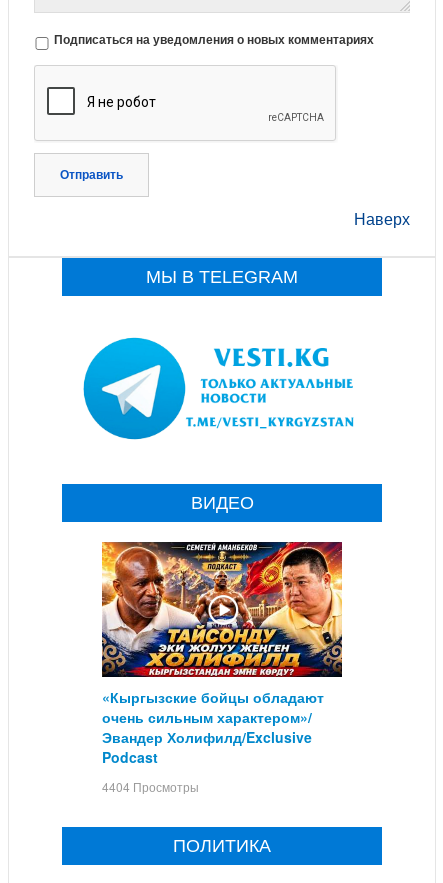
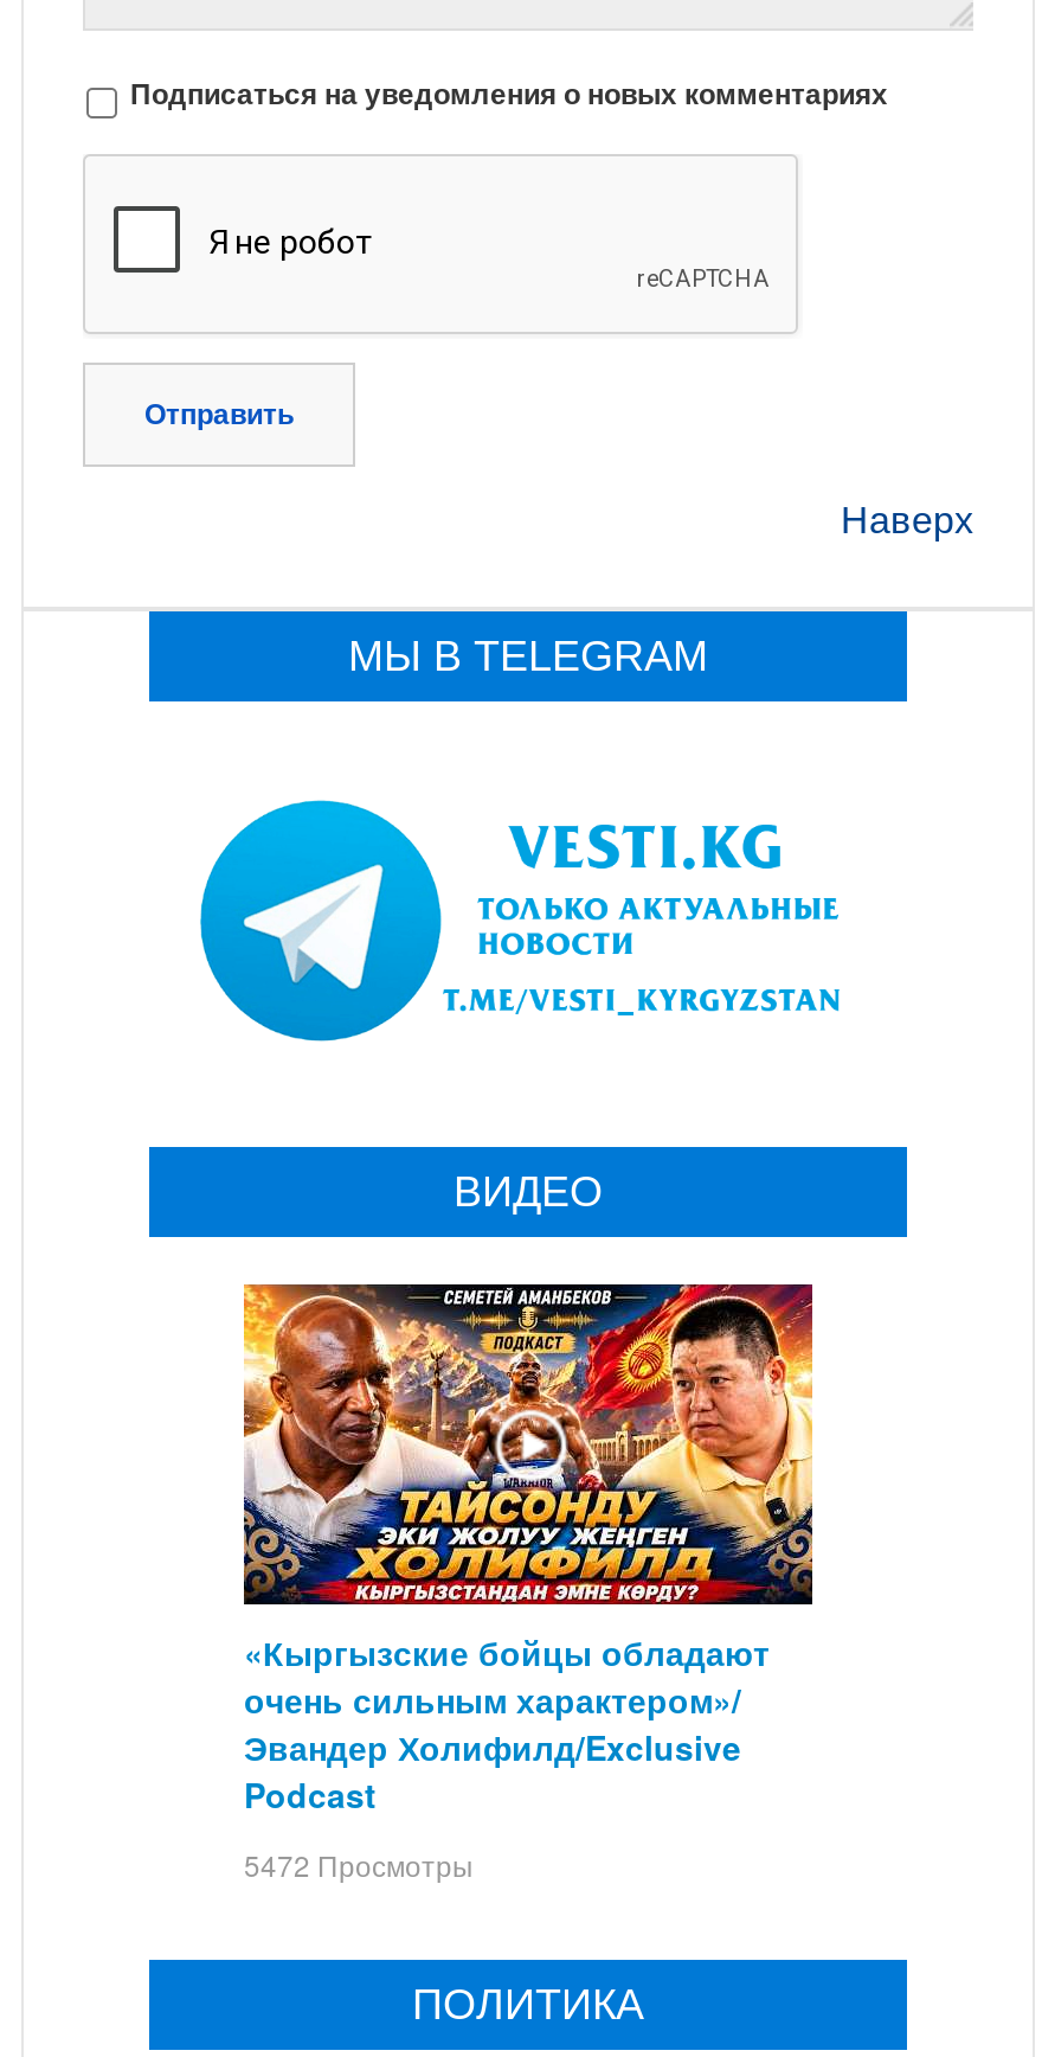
[102,778,199,795] 4404 Просмотры -> [244,1843,474,1884] 5472 Просмотры

